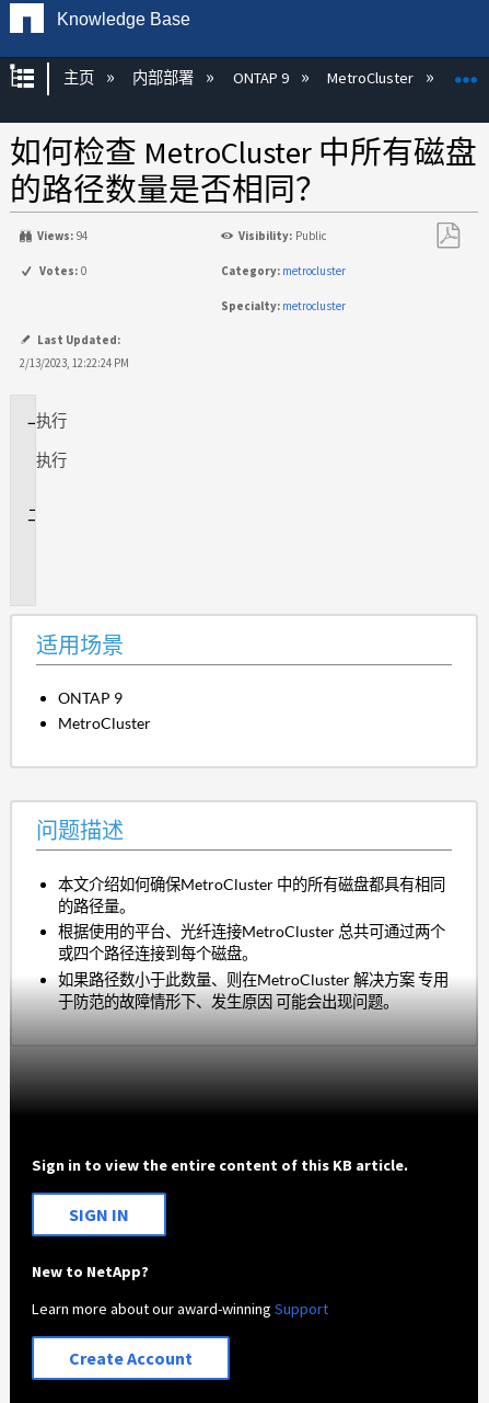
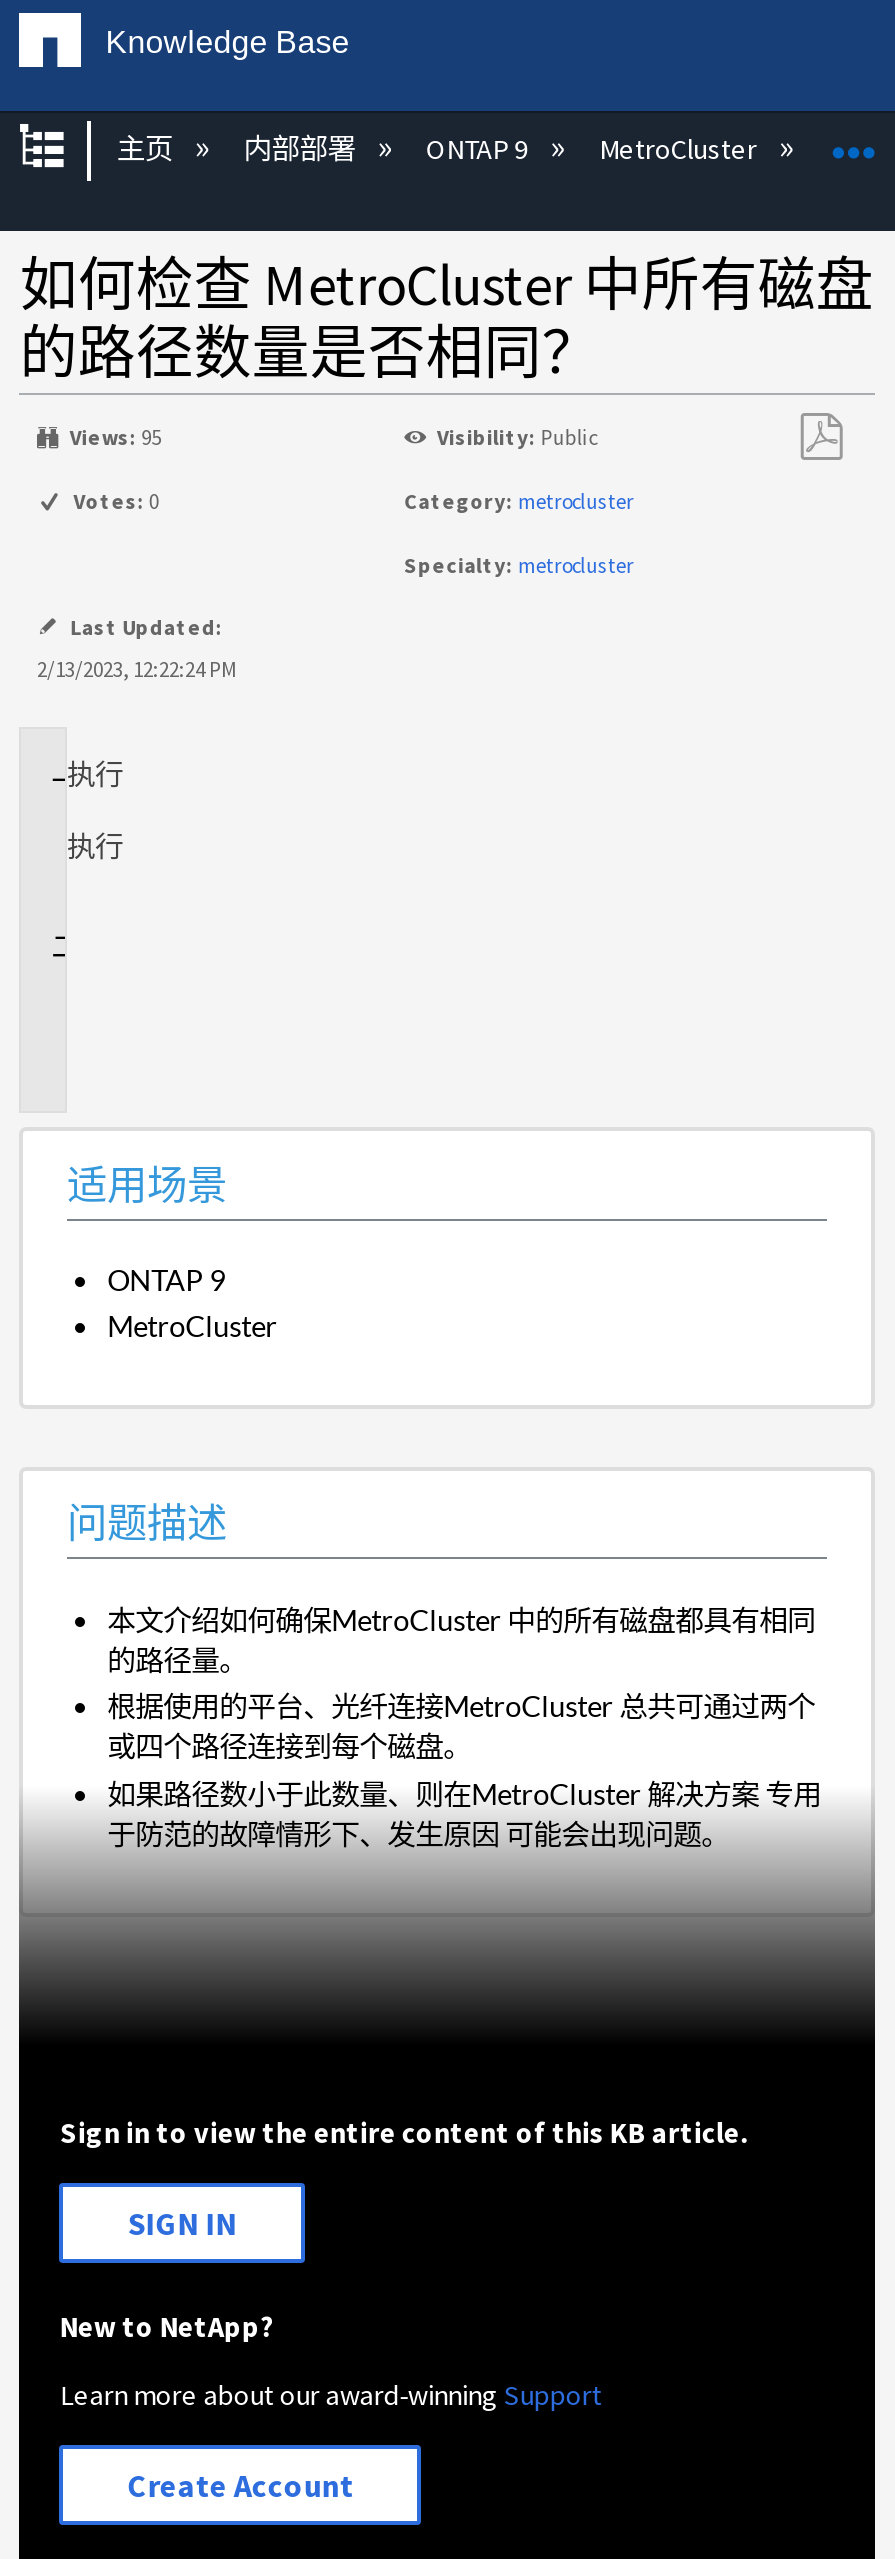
[38,228,88,243] Views: 94 -> [70,423,161,451] Views: 95

